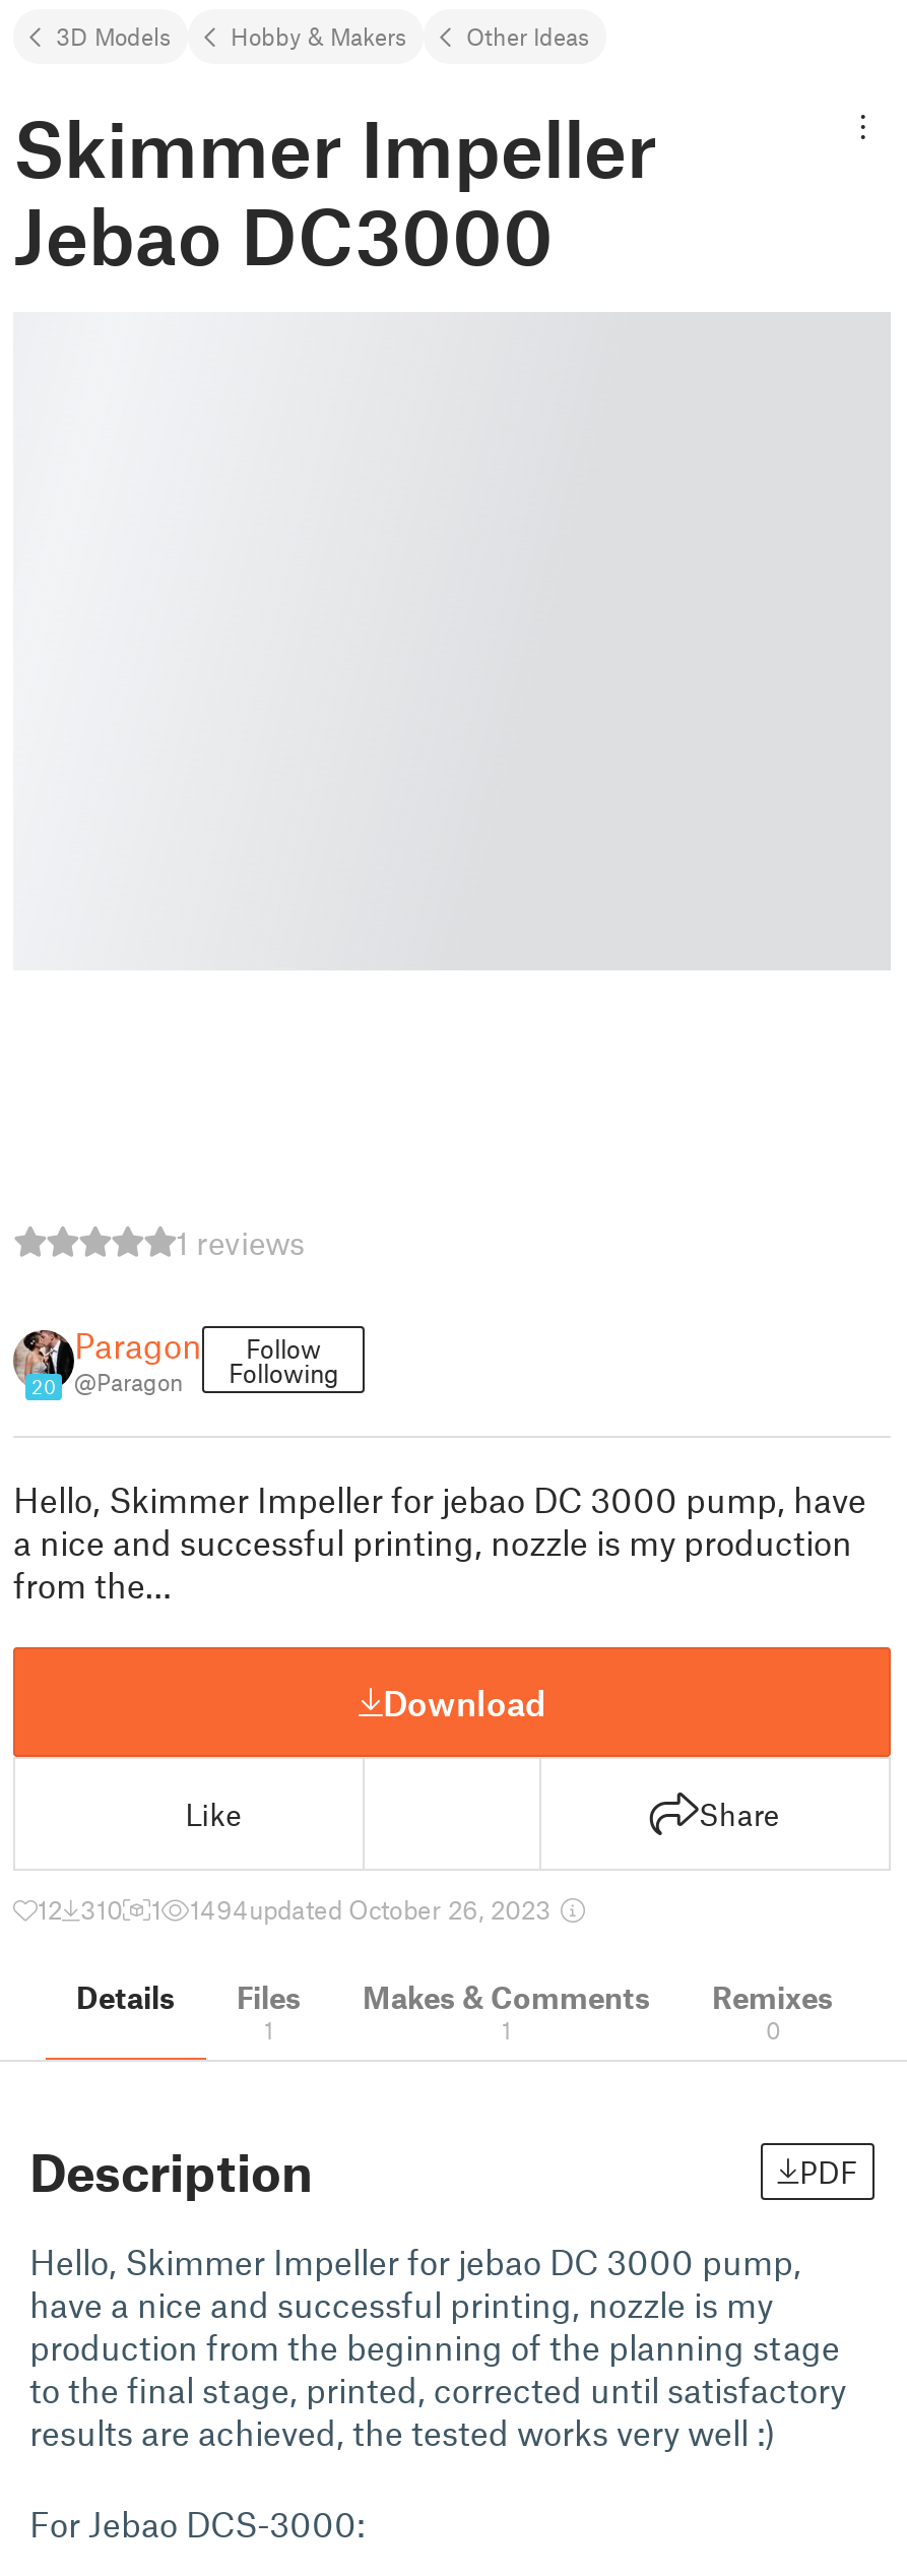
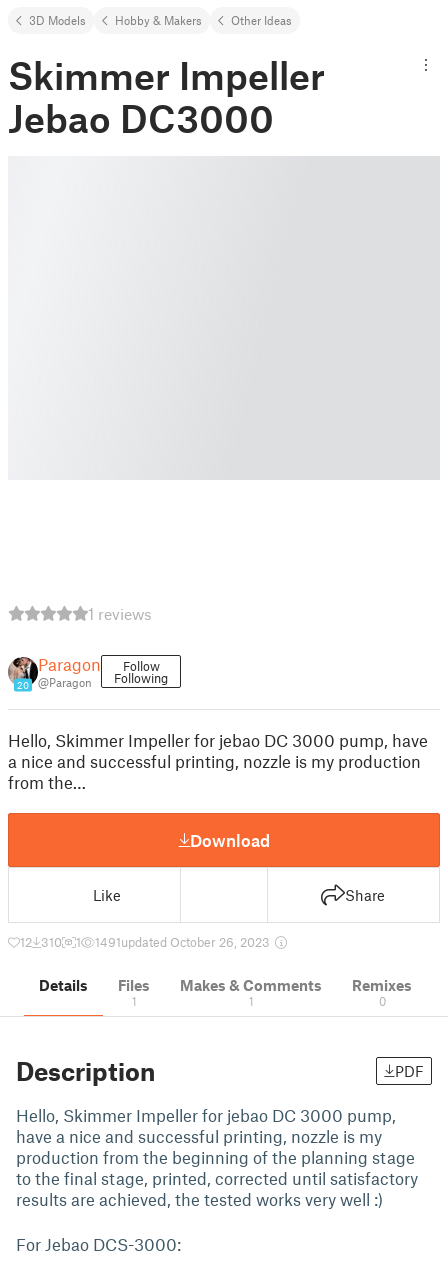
[190,1893,558,1926] 1494updated October 26, 2023 -> [95,934,273,950] 1491updated October 26, 2023

